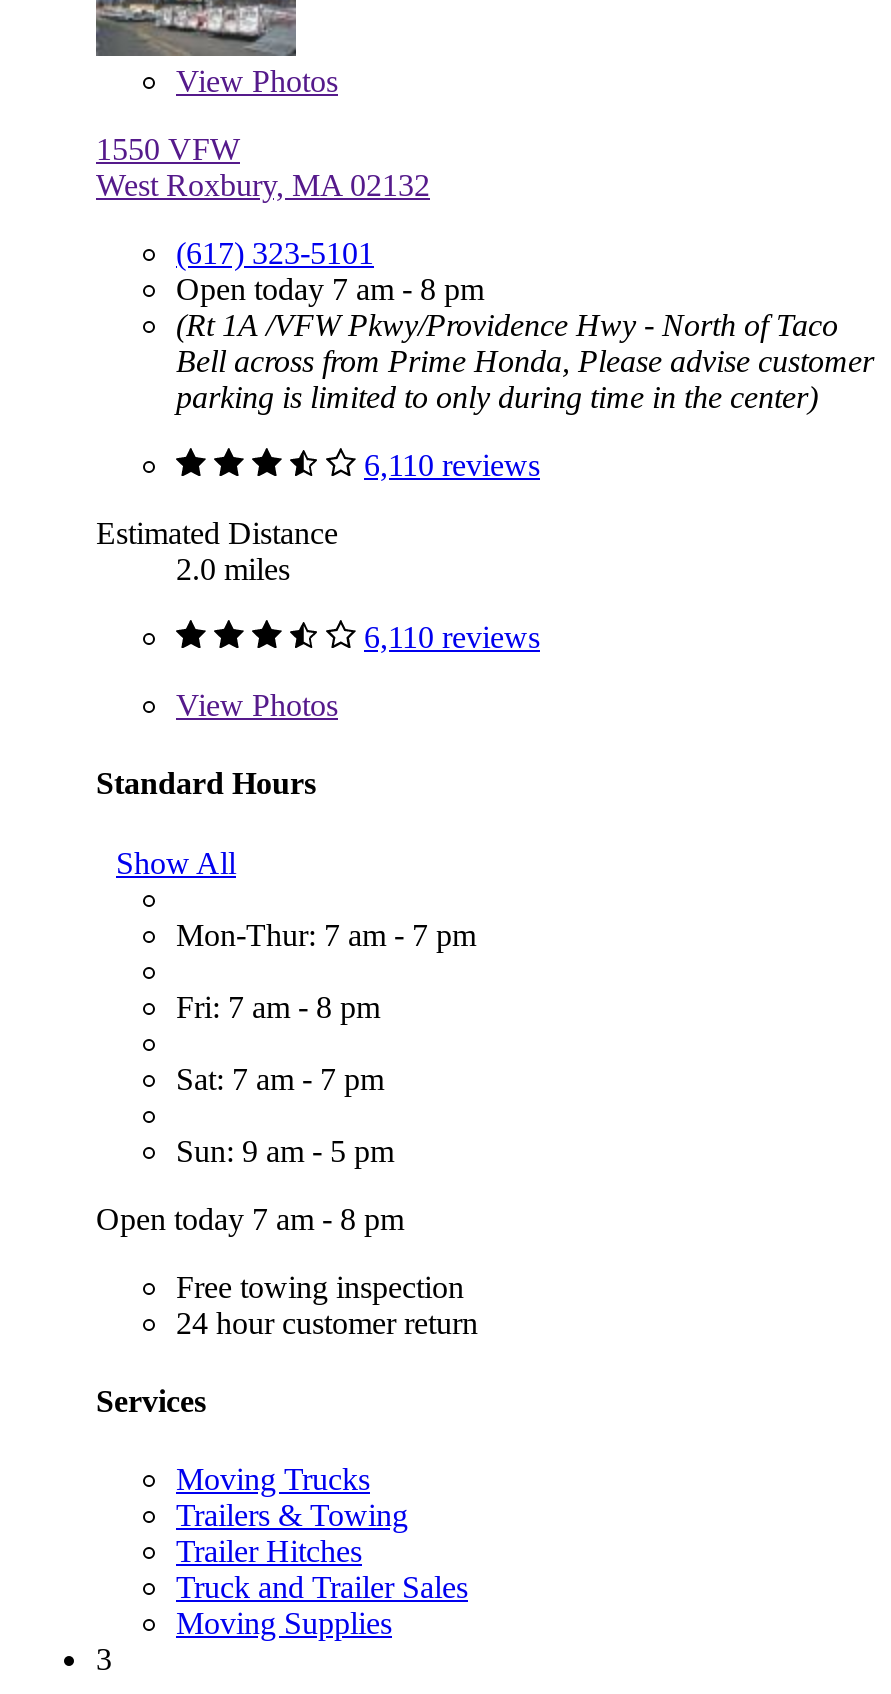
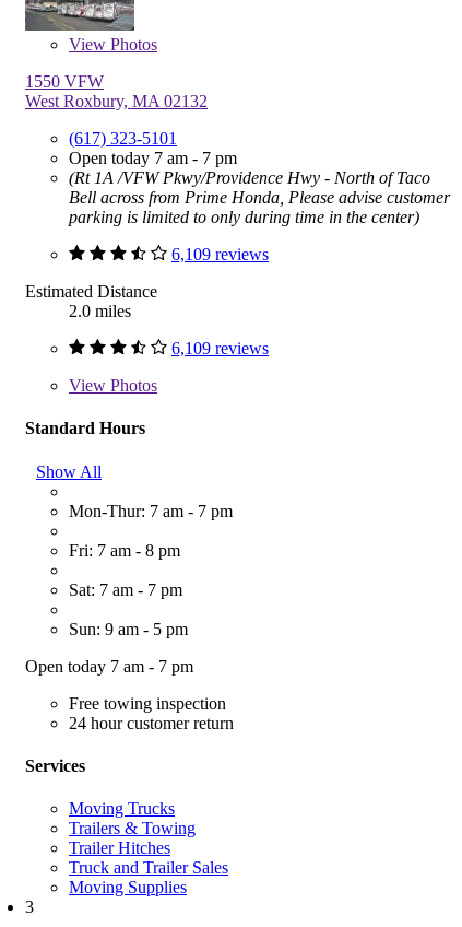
[176,272,484,306] Open today 7 am - 8 pm -> [69,149,237,167] Open today 7 am - 7 pm
[364,448,540,482] 6,110 reviews -> [171,245,269,263] 6,109 reviews
[364,620,540,654] 6,110 reviews -> [171,339,269,357] 6,109 reviews
[96,1201,404,1235] Open today 7 am - 8 pm -> [25,656,193,675] Open today 7 am - 7 pm

